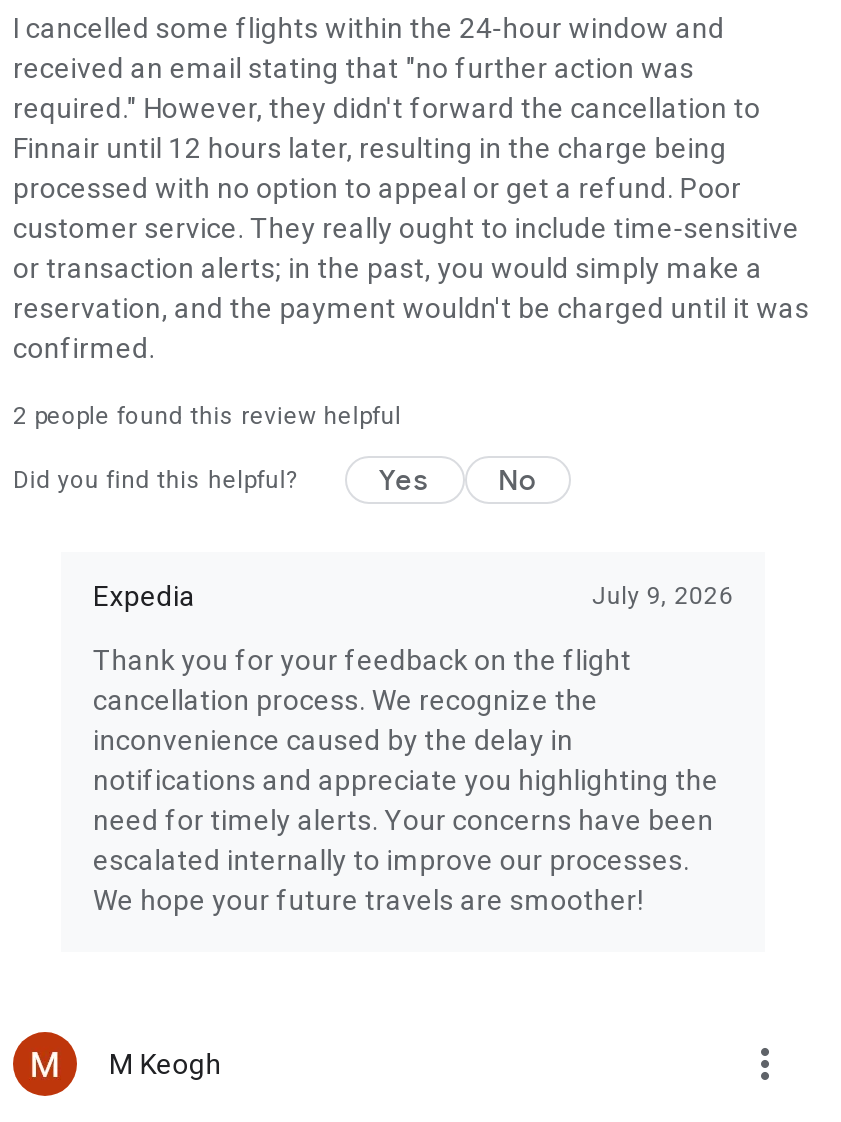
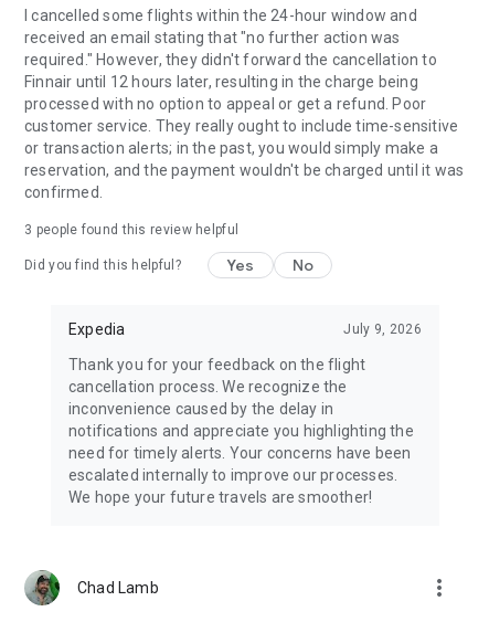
[13,402,401,430] 2 people found this review helpful -> [24,223,239,238] 3 people found this review helpful
[11,1029,222,1099] [image] | M Keogh -> [23,569,159,607] [image] | Chad Lamb

